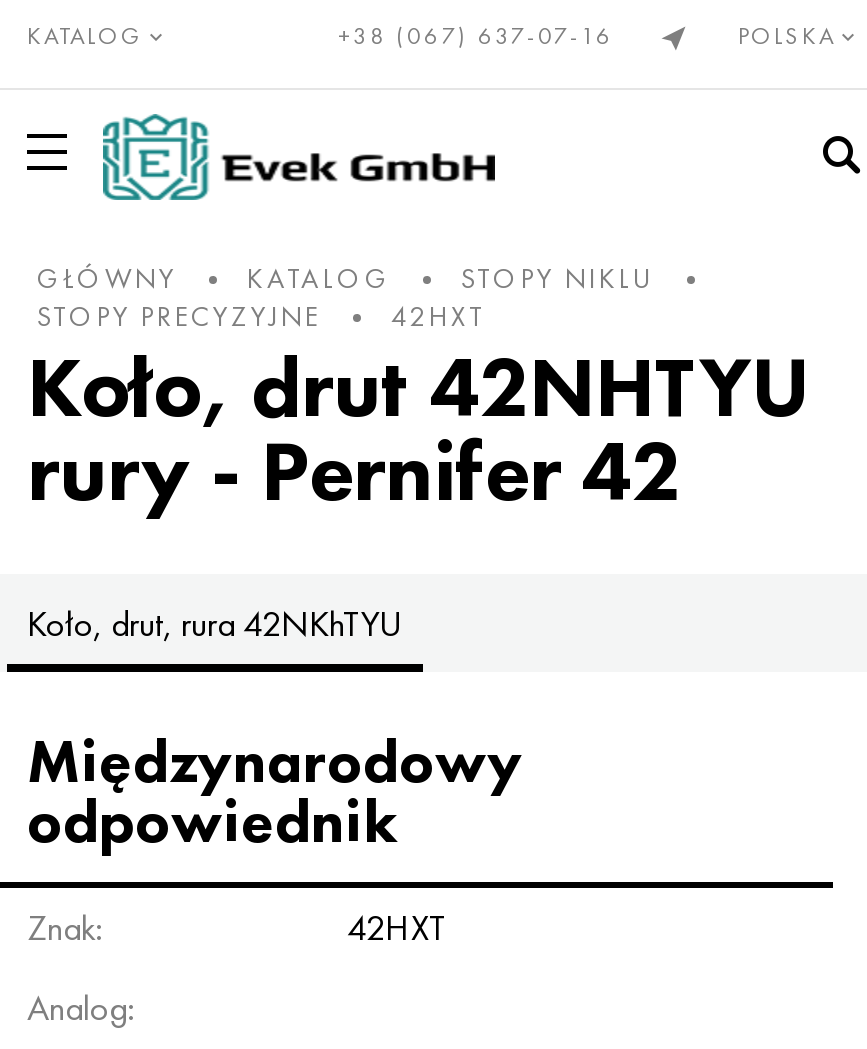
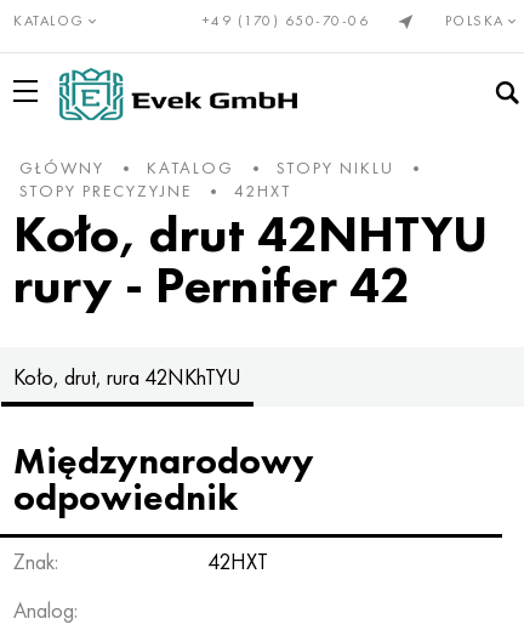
[338,20,613,52] +38 (067) 637-07-16 -> [202,11,369,30] +49 (170) 650-70-06

